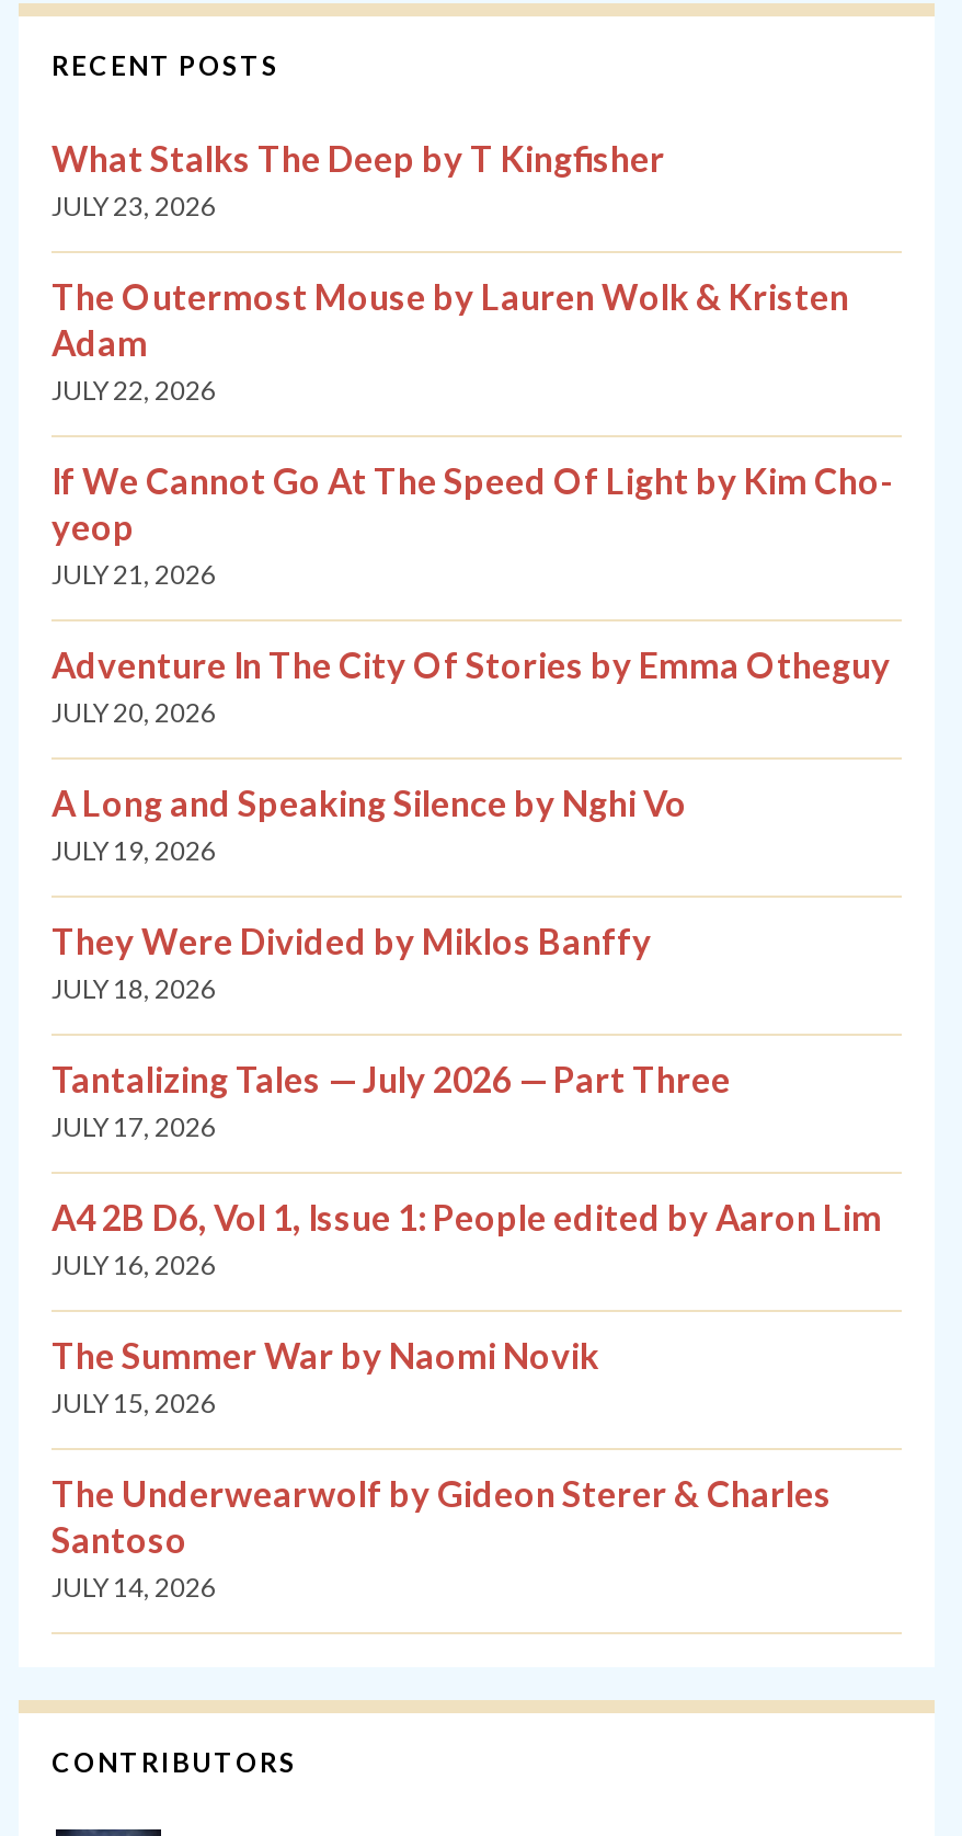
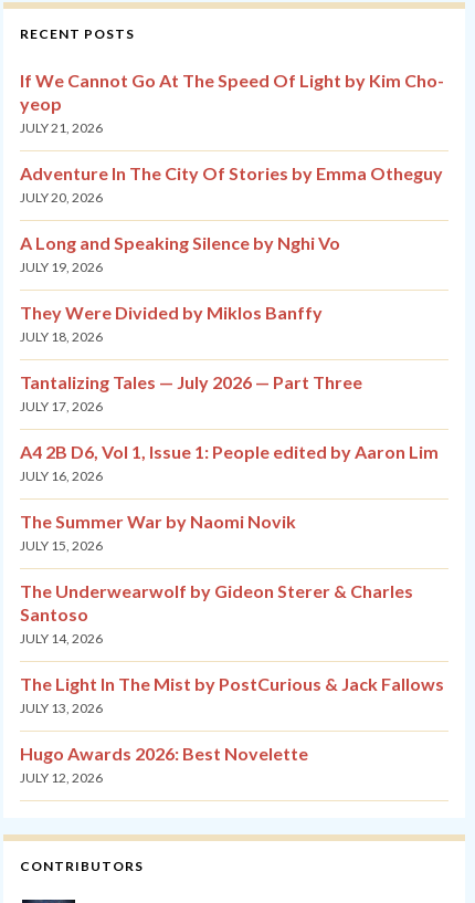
[51,137,849,407] What Stalks The Deep by T Kingfisher | JULY 23, 2026 | The Outermost Mouse by Lauren Wolk & Kristen | Adam | JULY 22, 2026 -> none
moved [51,459,893,1604] -> [20,70,444,647]: If We Cannot Go At The Speed Of Light by Kim Cho- | yeop | JULY 21, 2026 | ... | Santoso | JULY 14, 2026
none -> [20,673,444,786] The Light In The Mist by PostCurious & Jack Fallows | JULY 13, 2026 | Hugo Awards 2026: Best Novelette | JULY 12, 2026

